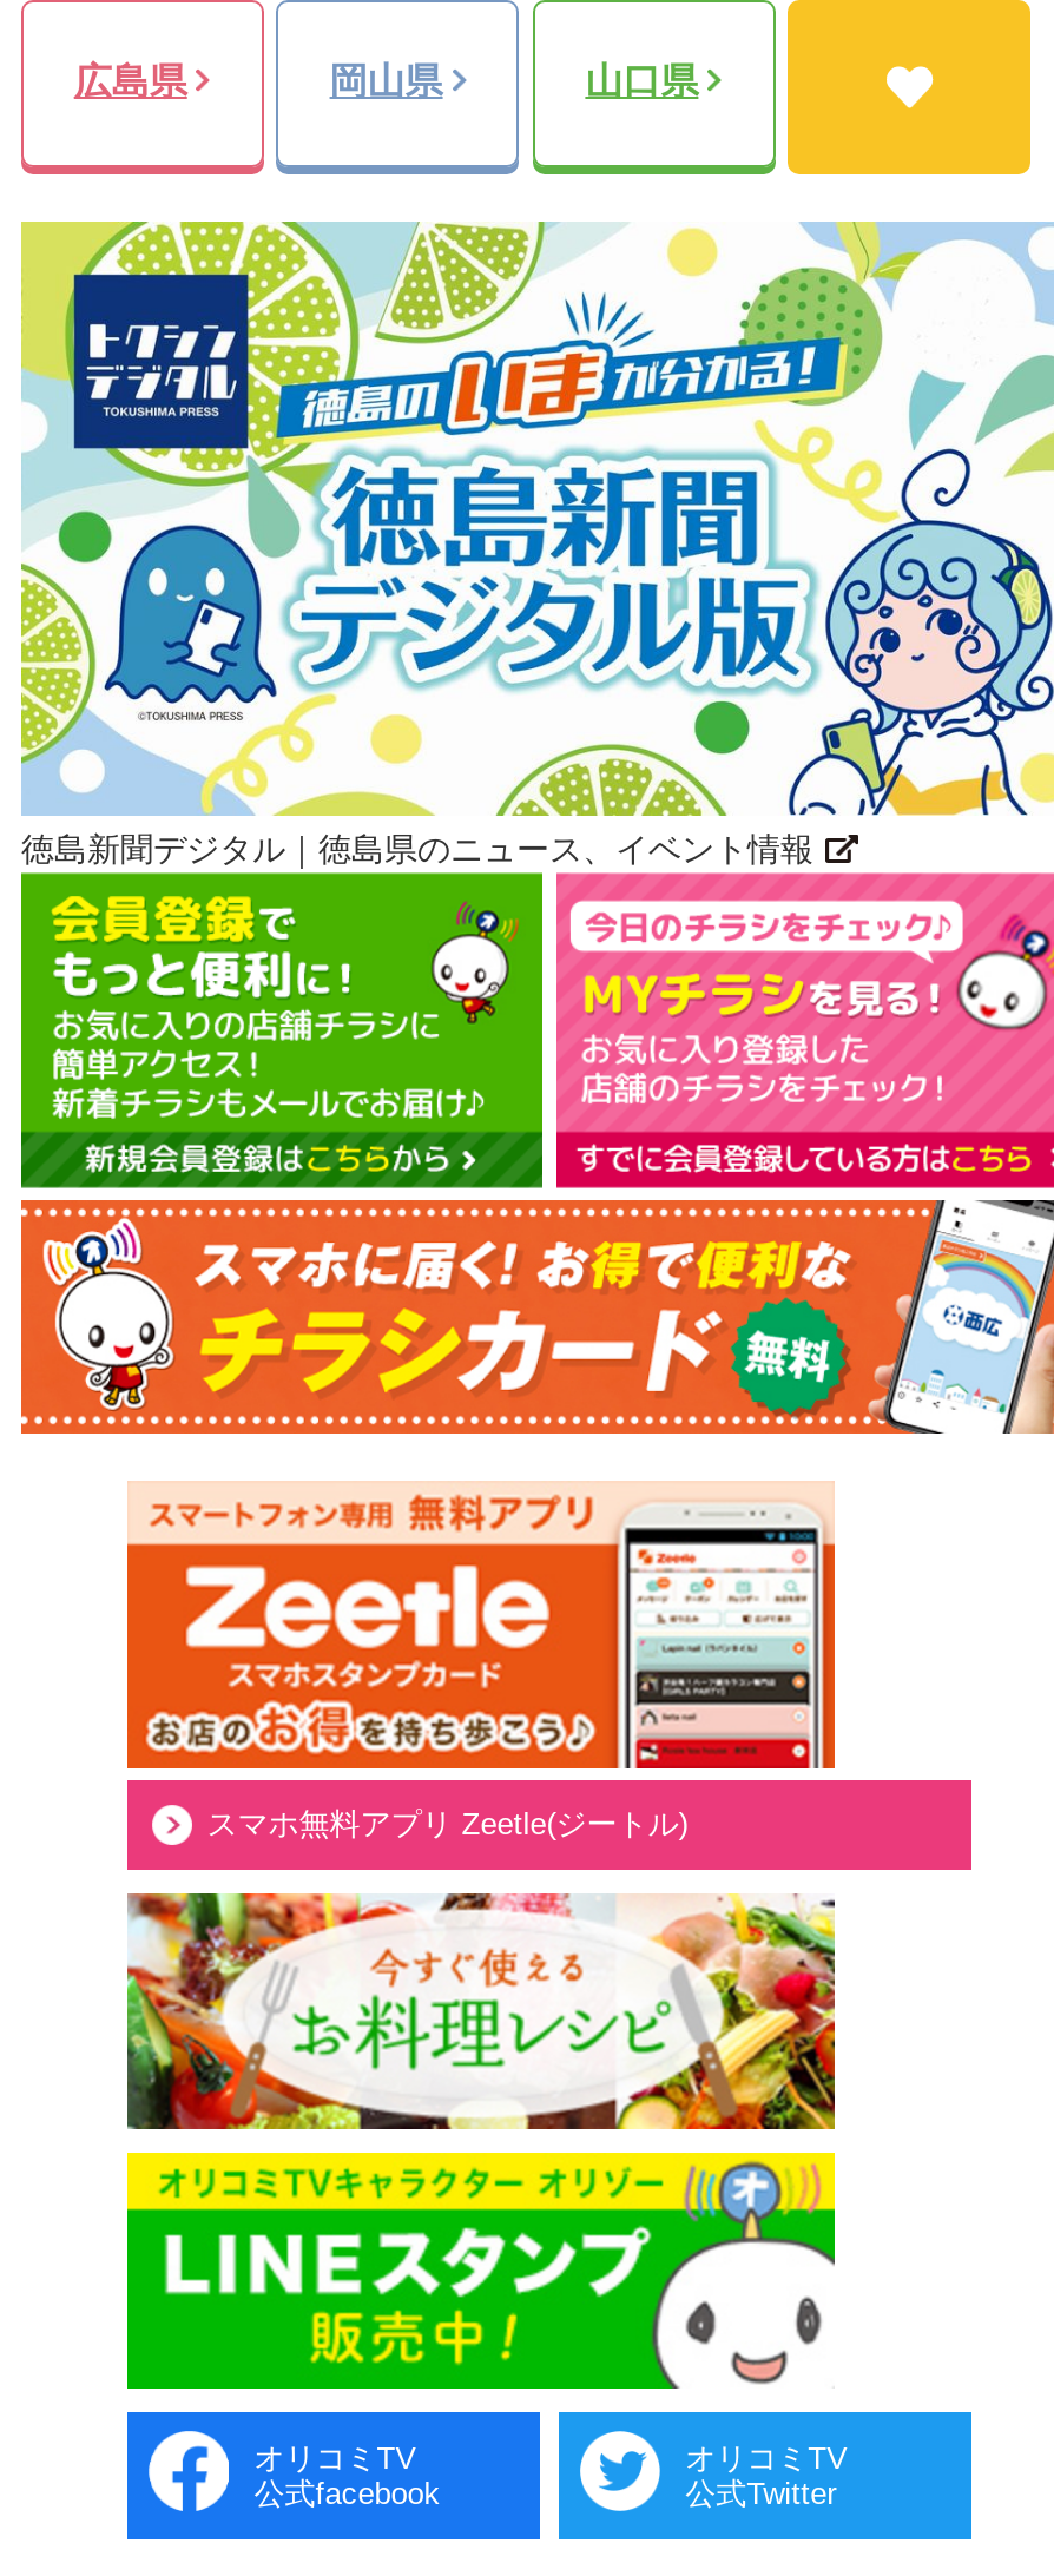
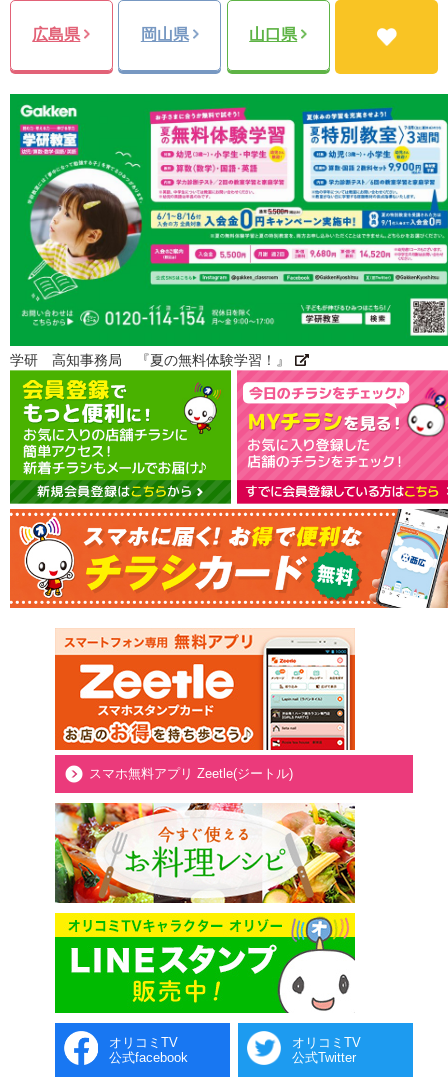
[19,219,1047,867] [image] | 徳島新聞デジタル｜徳島県のニュース、イベント情報 -> [9,93,445,367] [image] | 学研 高知事務局 『夏の無料体験学習！』

